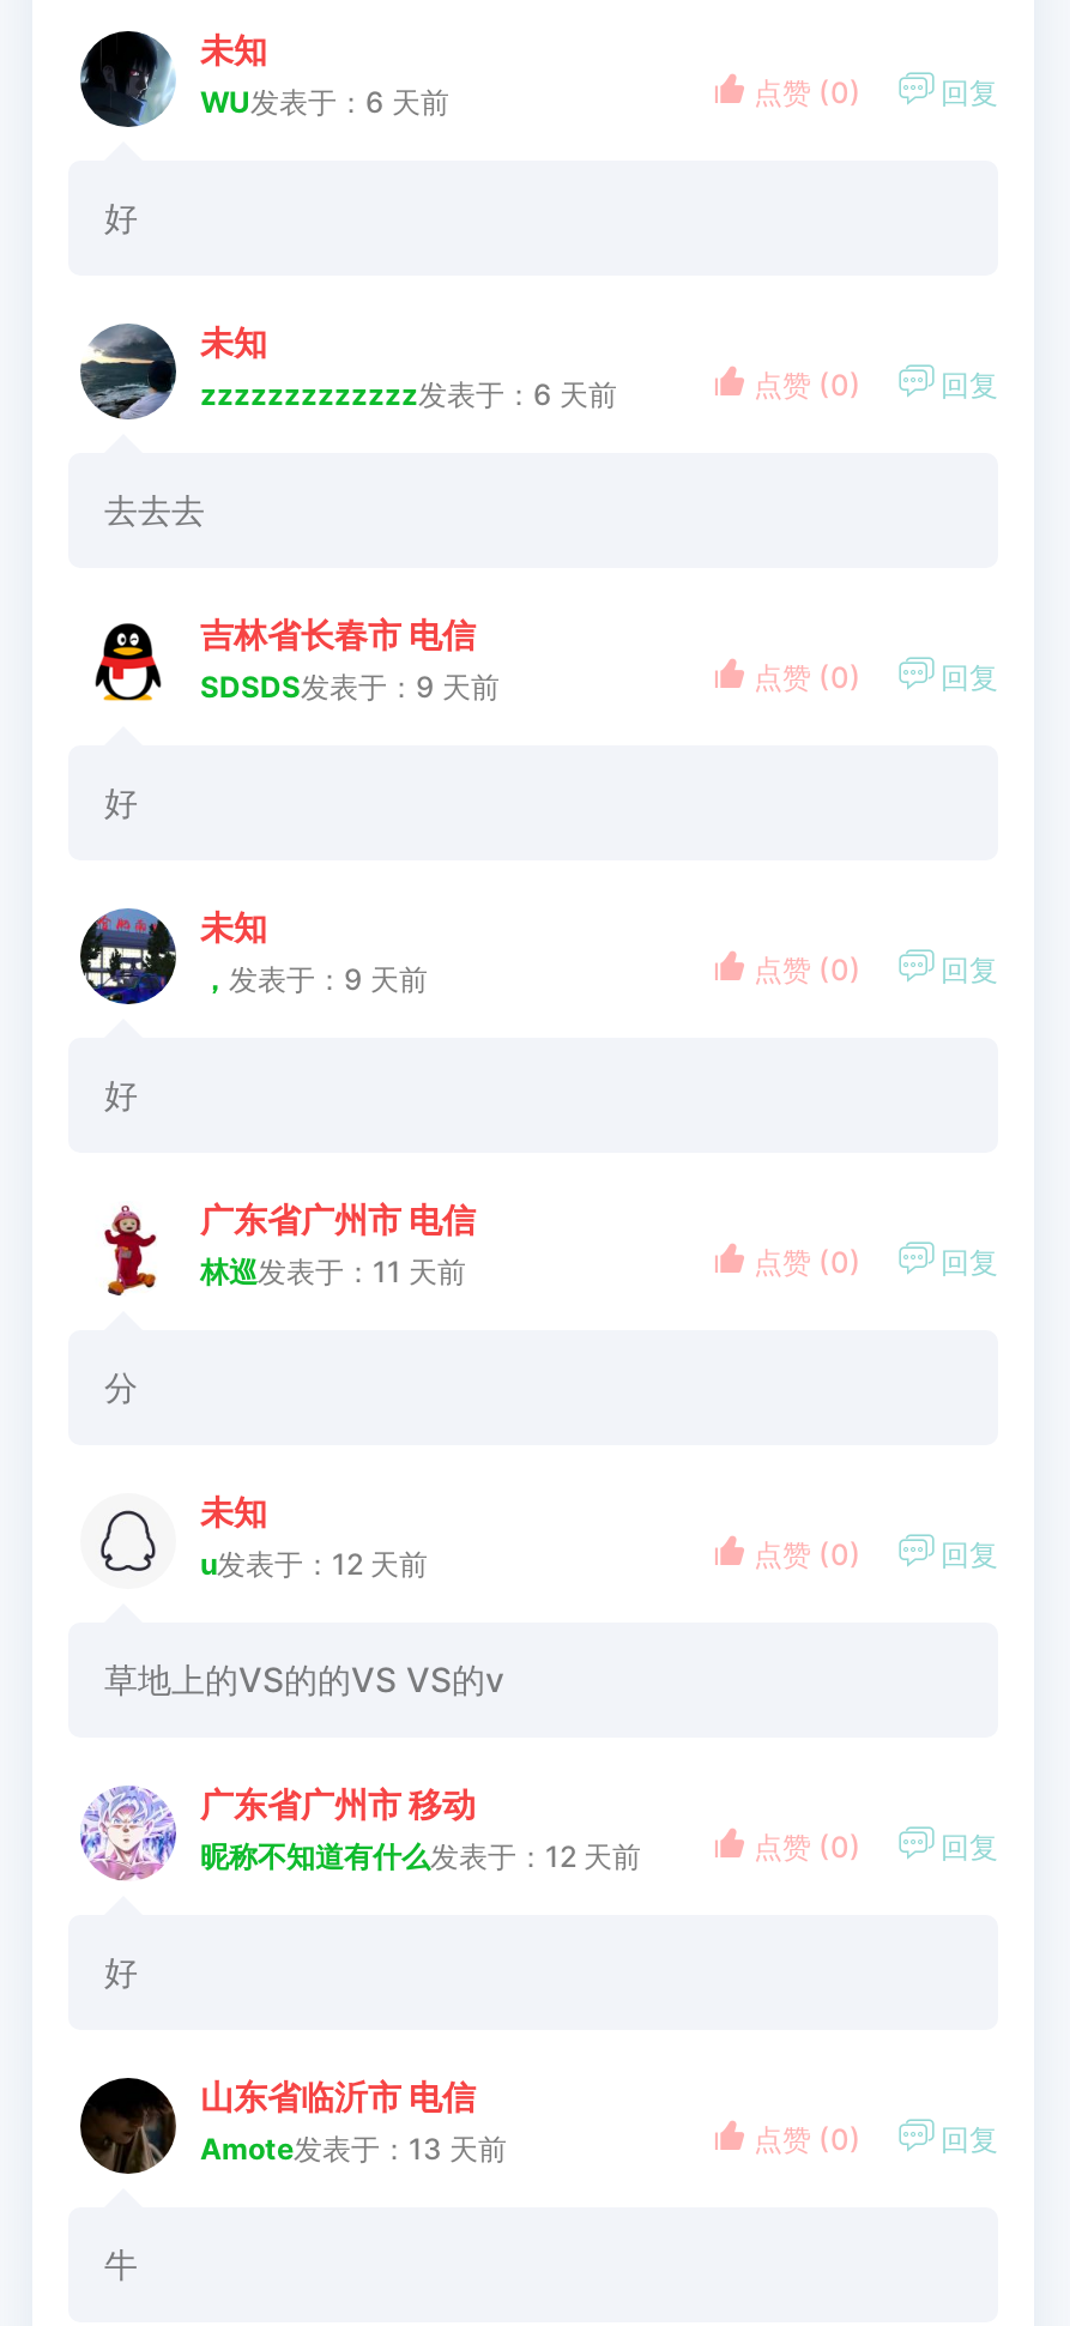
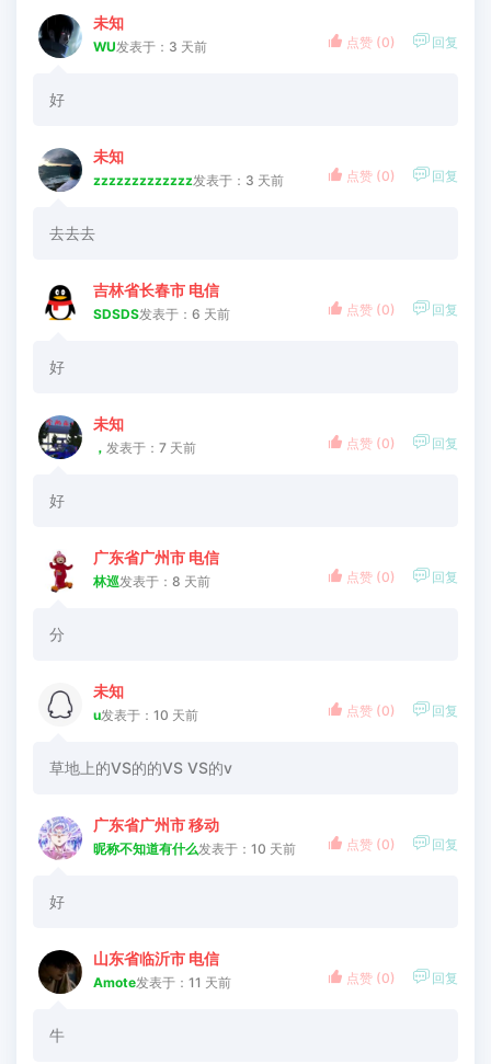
[200,83,449,119] WU发表于：6 天前 -> [93,38,207,55] WU发表于：3 天前
[200,376,617,412] zzzzzzzzzzzzz发表于：6 天前 -> [93,172,284,188] zzzzzzzzzzzzz发表于：3 天前
[200,668,500,704] SDSDS发表于：9 天前 -> [93,306,230,322] SDSDS发表于：6 天前
[200,961,428,997] ，发表于：9 天前 -> [93,439,196,456] ，发表于：7 天前
[200,1253,466,1289] 林巡发表于：11 天前 -> [93,573,210,589] 林巡发表于：8 天前
[200,1545,428,1581] u发表于：12 天前 -> [93,707,198,723] u发表于：10 天前
[200,1838,641,1874] 昵称不知道有什么发表于：12 天前 -> [93,840,296,857] 昵称不知道有什么发表于：10 天前
[200,2130,507,2166] Amote发表于：13 天前 -> [93,974,231,990] Amote发表于：11 天前

